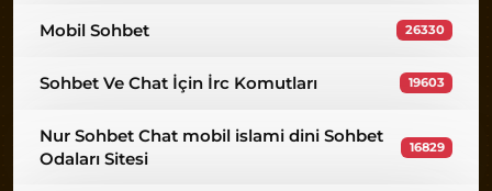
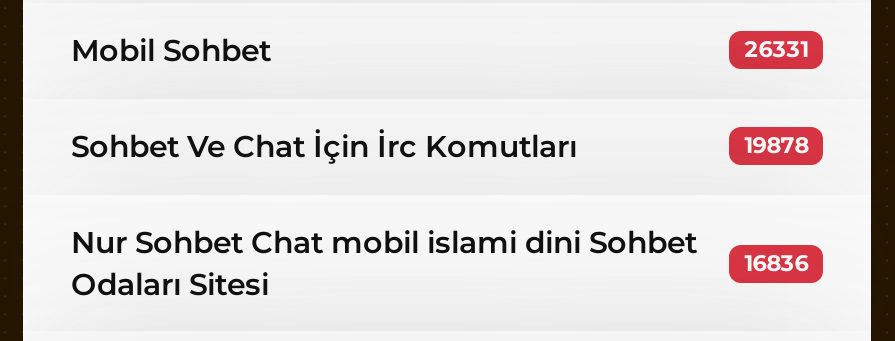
[405,22,444,38] 26330 -> [744,36,808,64] 26331
[408,75,444,90] 19603 -> [744,132,808,160] 19878
[409,139,444,154] 16829 -> [744,248,808,276] 16836

